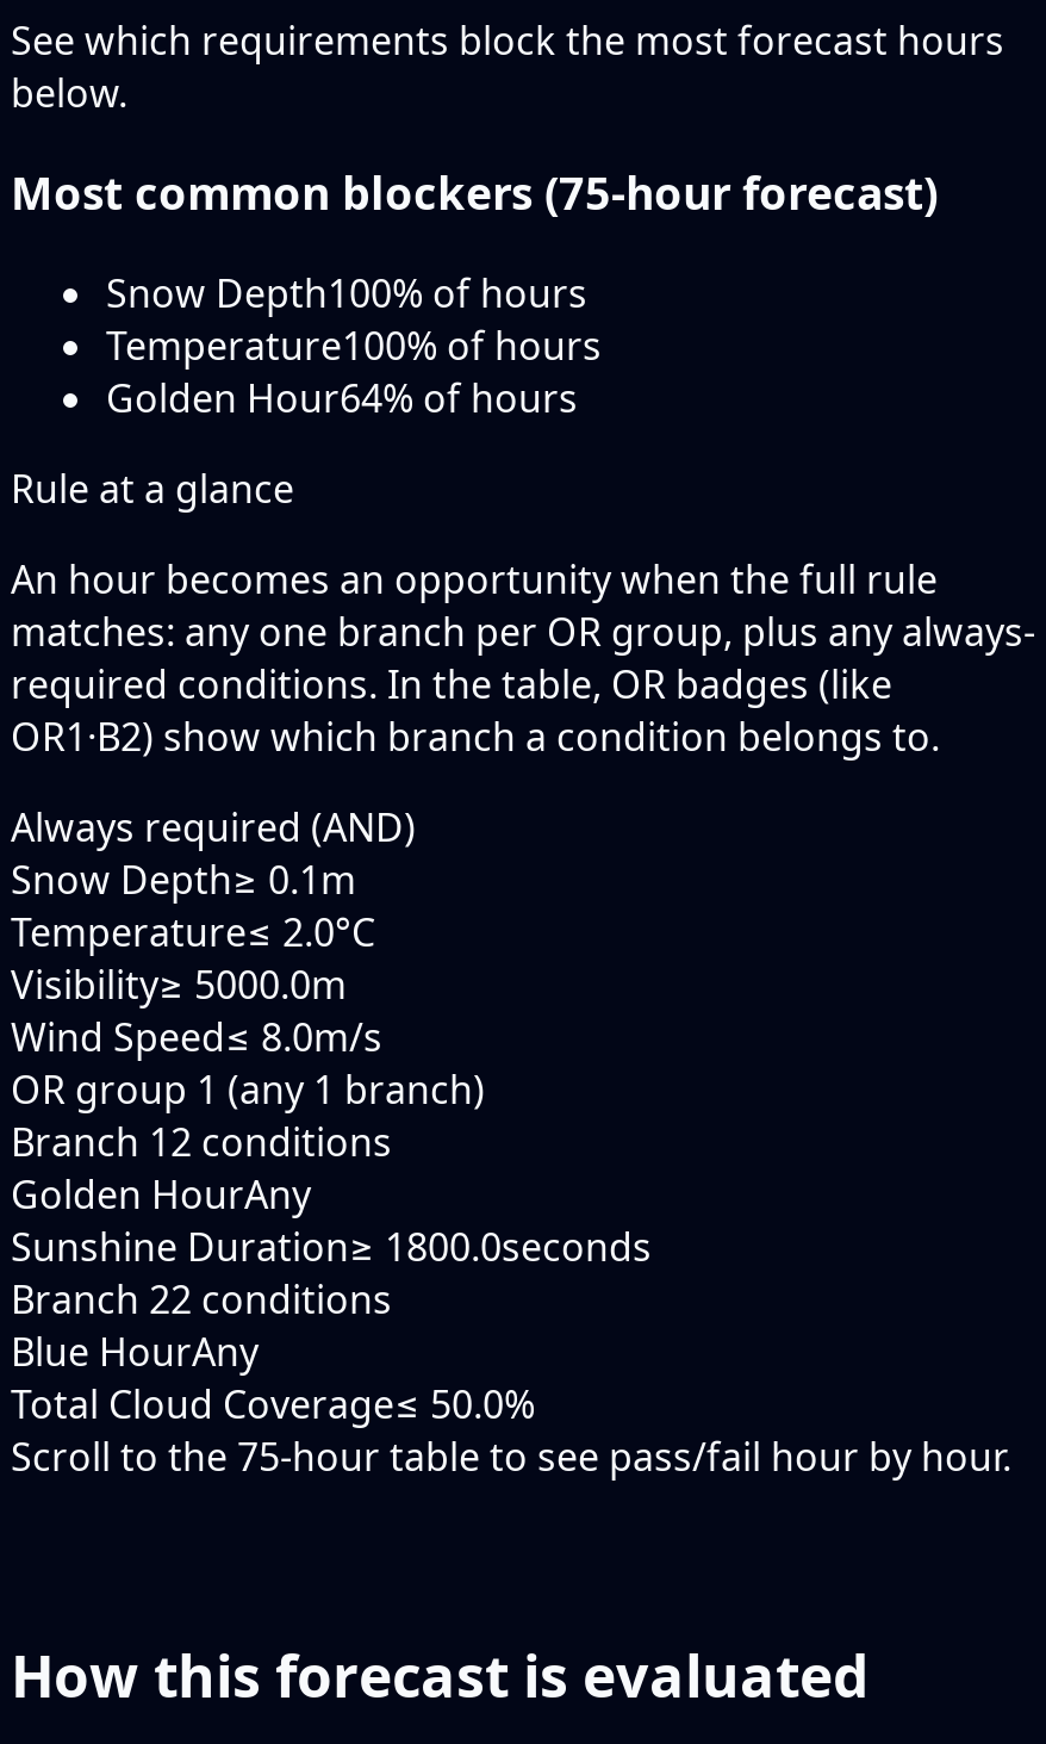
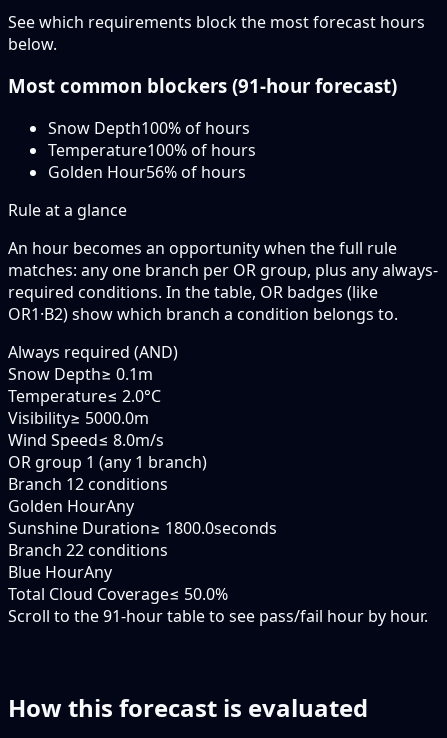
[11,163,938,222] Most common blockers (75-hour forecast) -> [8,73,397,98] Most common blockers (91-hour forecast)
[106,372,578,424] Golden Hour64% of hours -> [48,161,246,183] Golden Hour56% of hours
[11,1430,1011,1483] Scroll to the 75-hour table to see pass/fail hour by hour. -> [8,605,428,627] Scroll to the 91-hour table to see pass/fail hour by hour.

